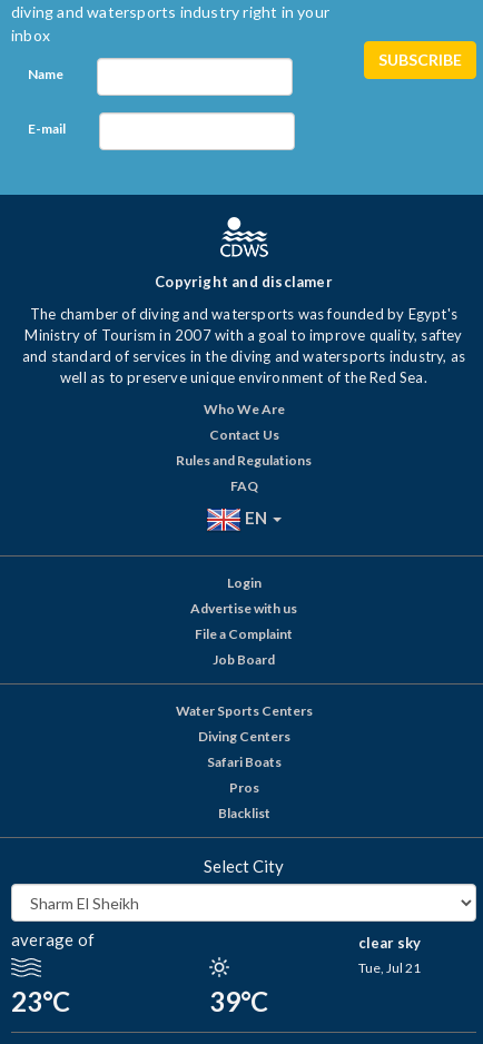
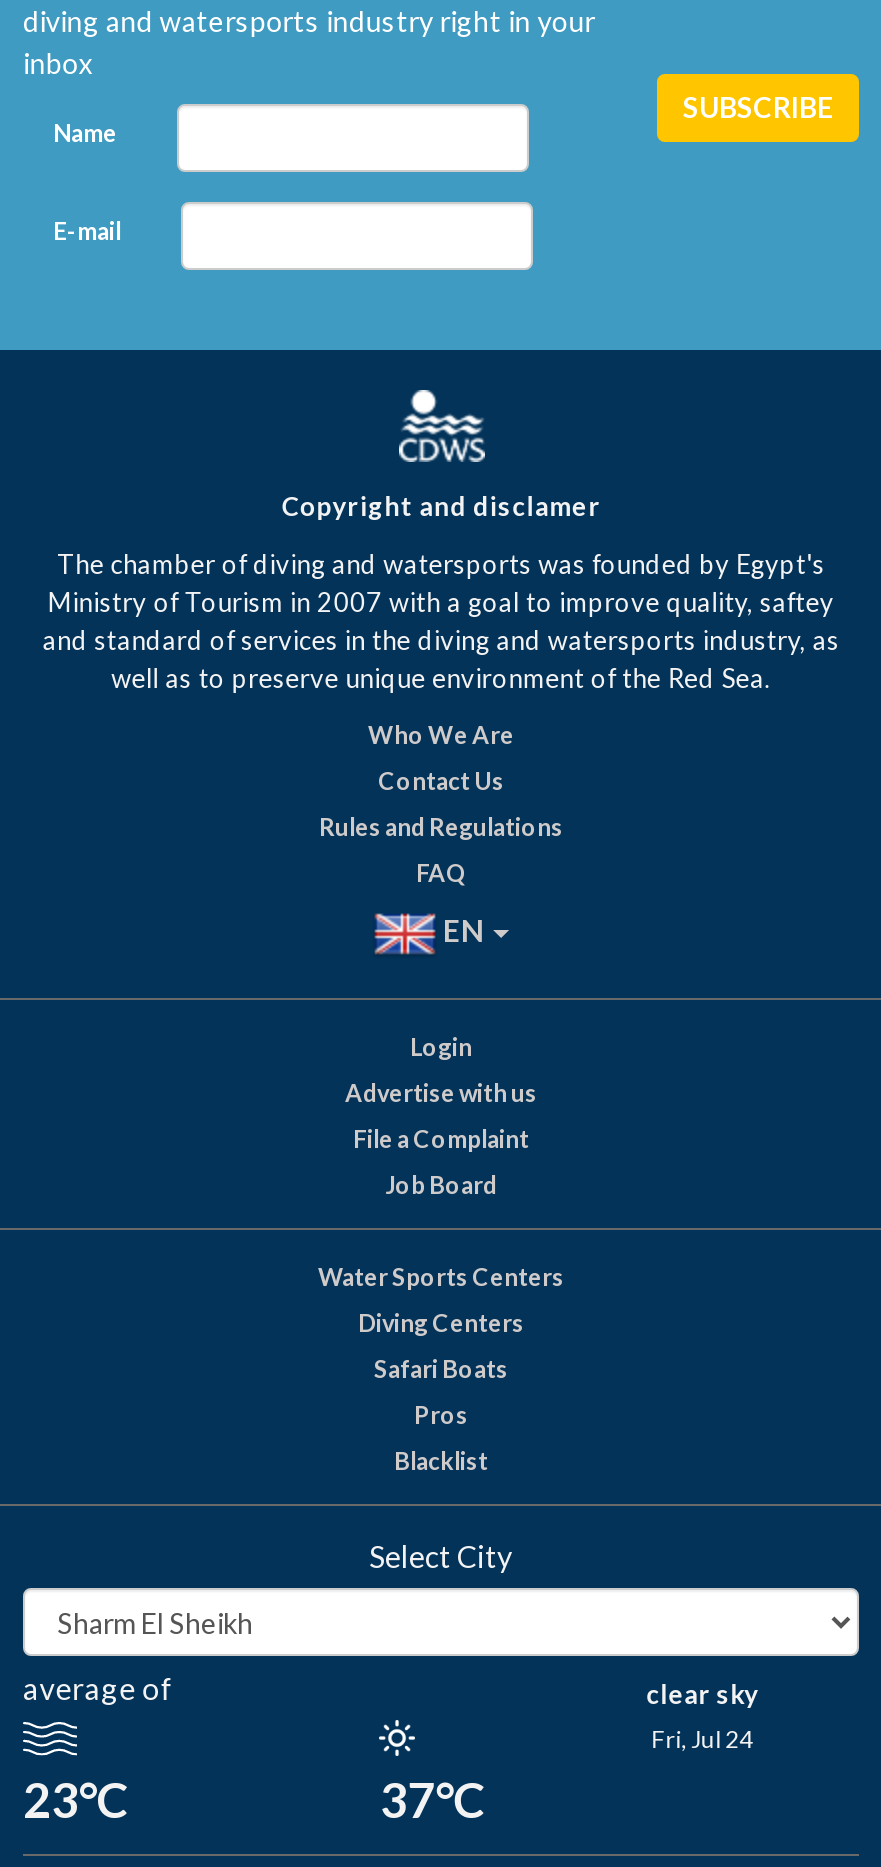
[358,960,420,977] Tue, Jul 21 -> [651,1725,753,1755] Fri, Jul 24
[210,985,269,1017] 39°C -> [380,1770,486,1828] 37°C

